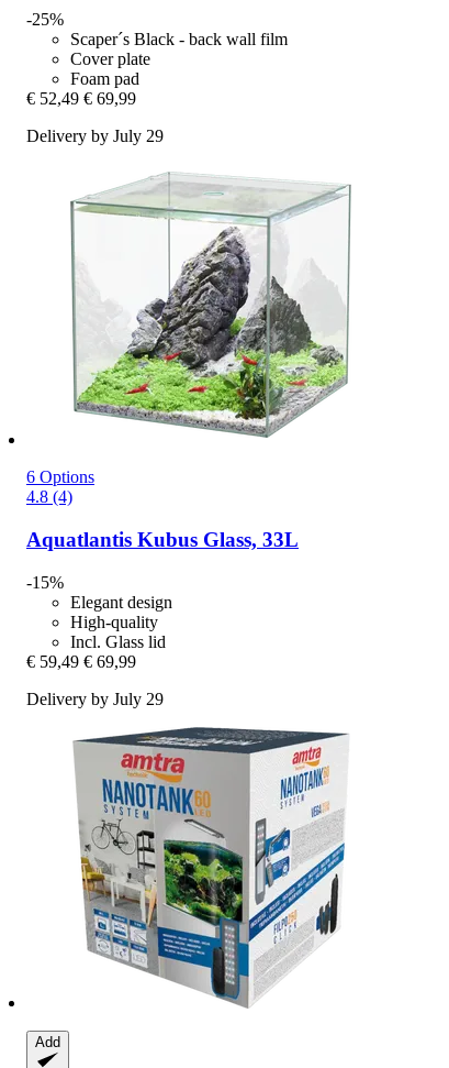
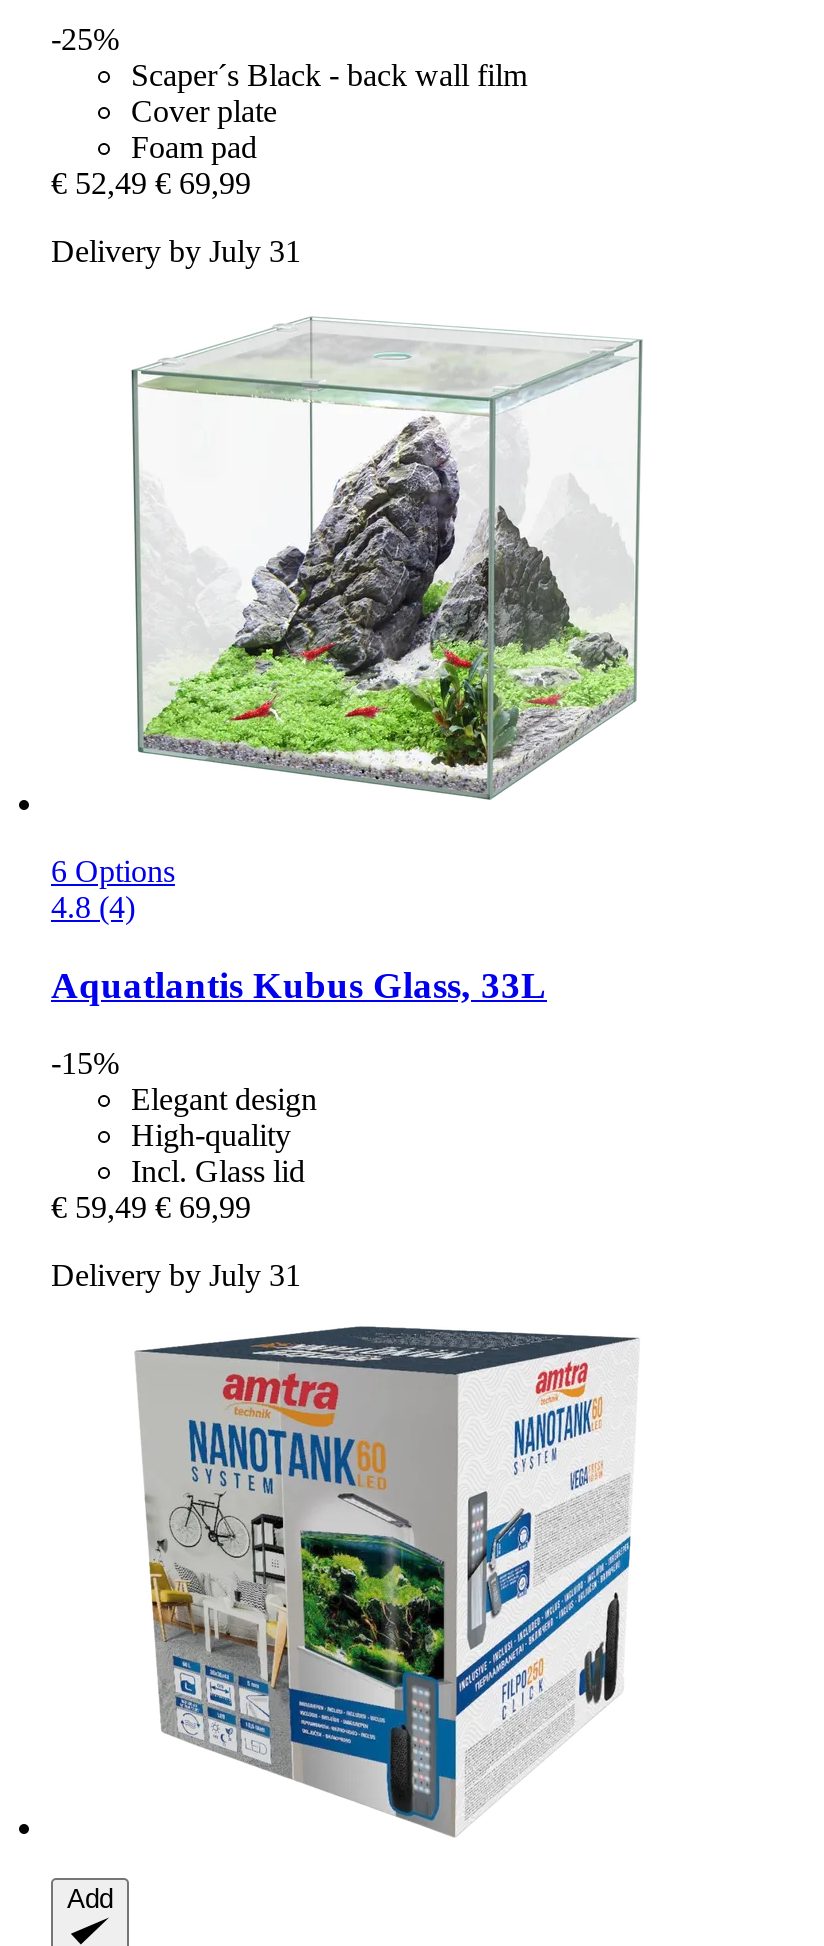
[26,127,164,145] Delivery by July 29 -> [51,234,301,268] Delivery by July 31
[26,689,164,708] Delivery by July 29 -> [51,1257,301,1291] Delivery by July 31

